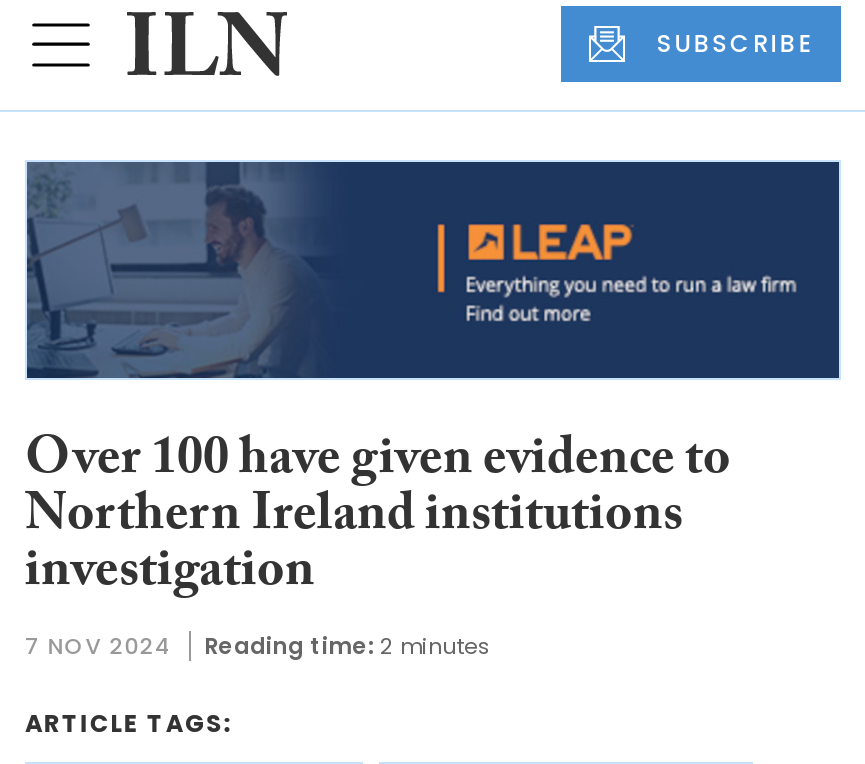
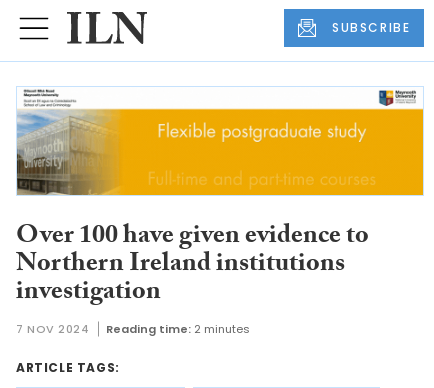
[25,160,841,380] [image] -> [16,87,424,196] [image]

